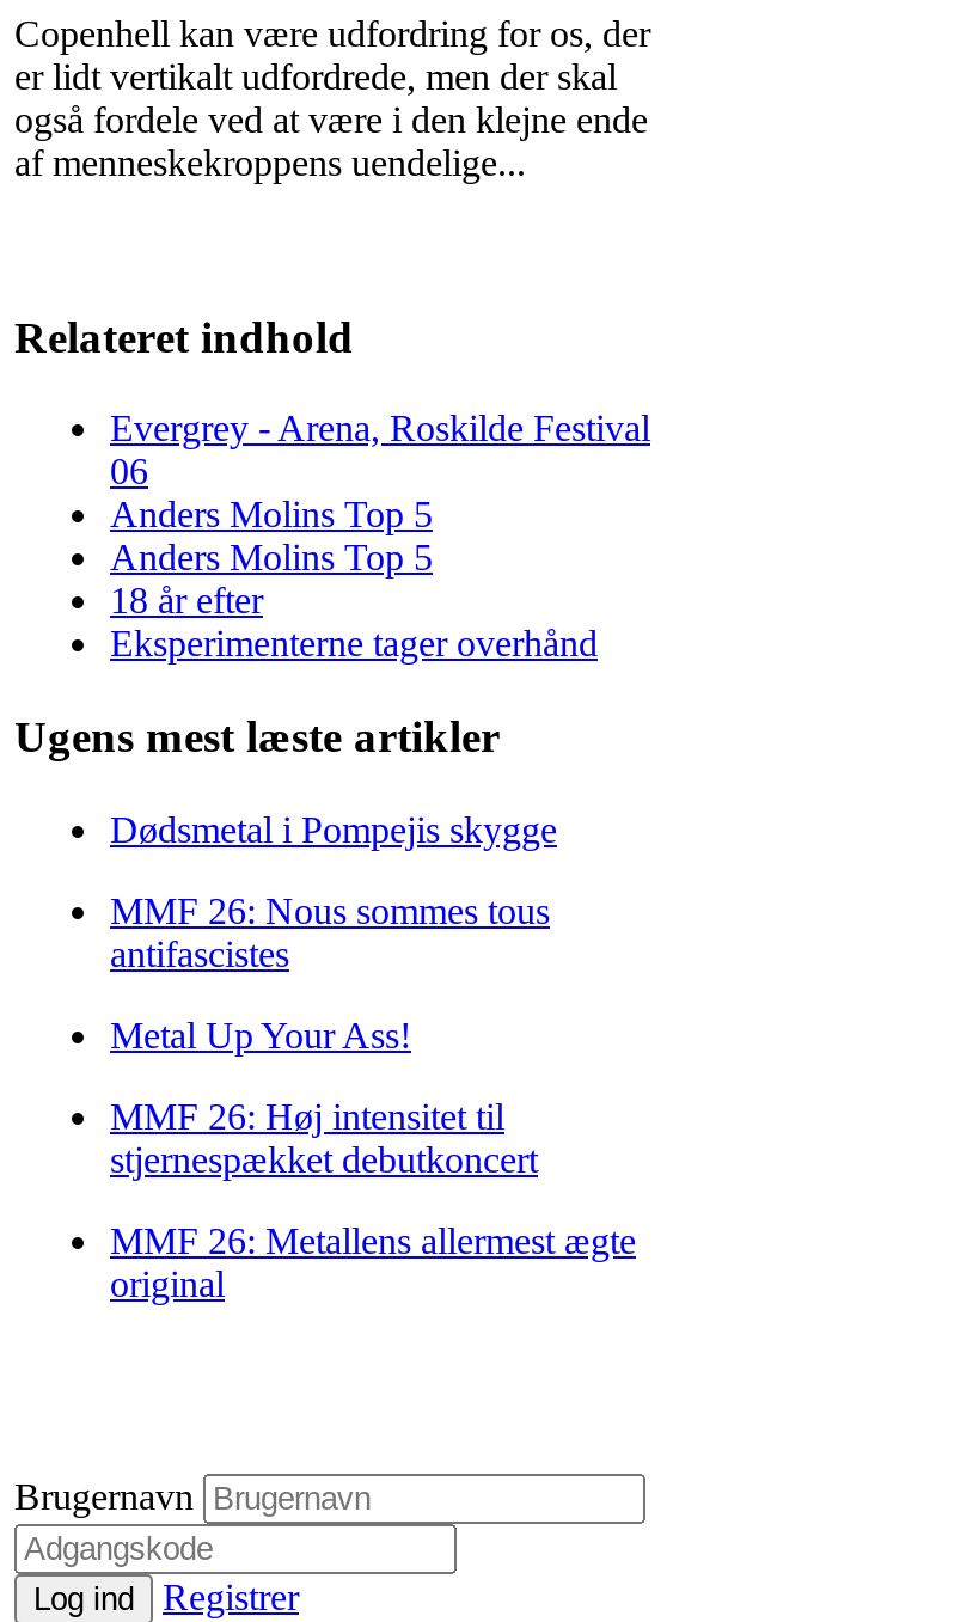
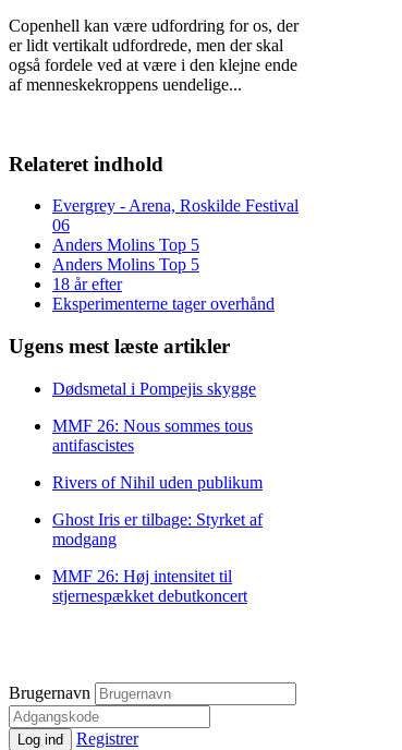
[110,1014,411,1055] Metal Up Your Ass! -> [52,473,263,548] Rivers of Nihil uden publikum | Ghost Iris er tilbage: Styrket af | modgang
moved [110,1095,538,1179] -> [52,567,247,605]: MMF 26: Høj intensitet til | stjernespækket debutkoncert
[110,1220,636,1303] MMF 26: Metallens allermest ægte | original -> none

